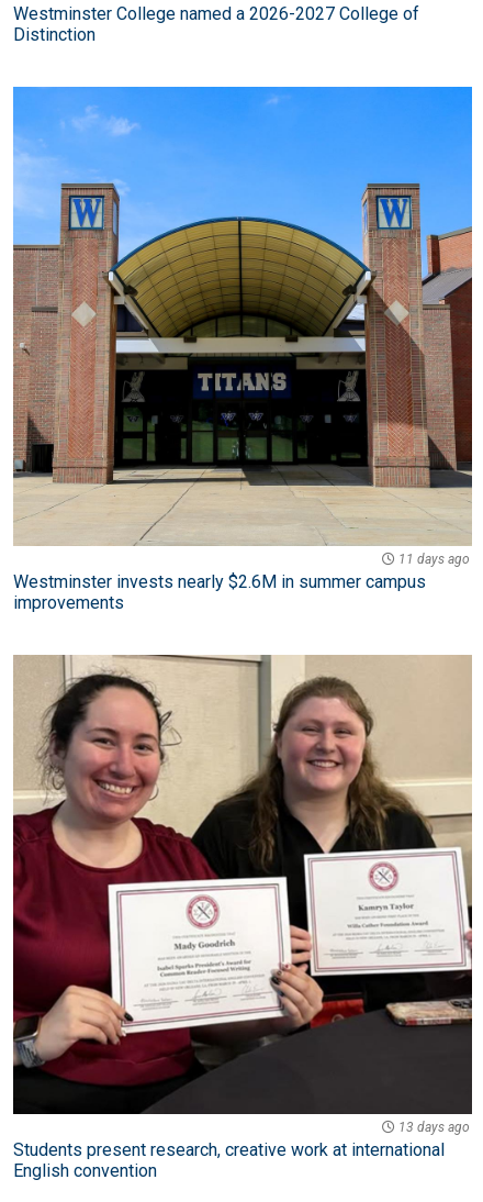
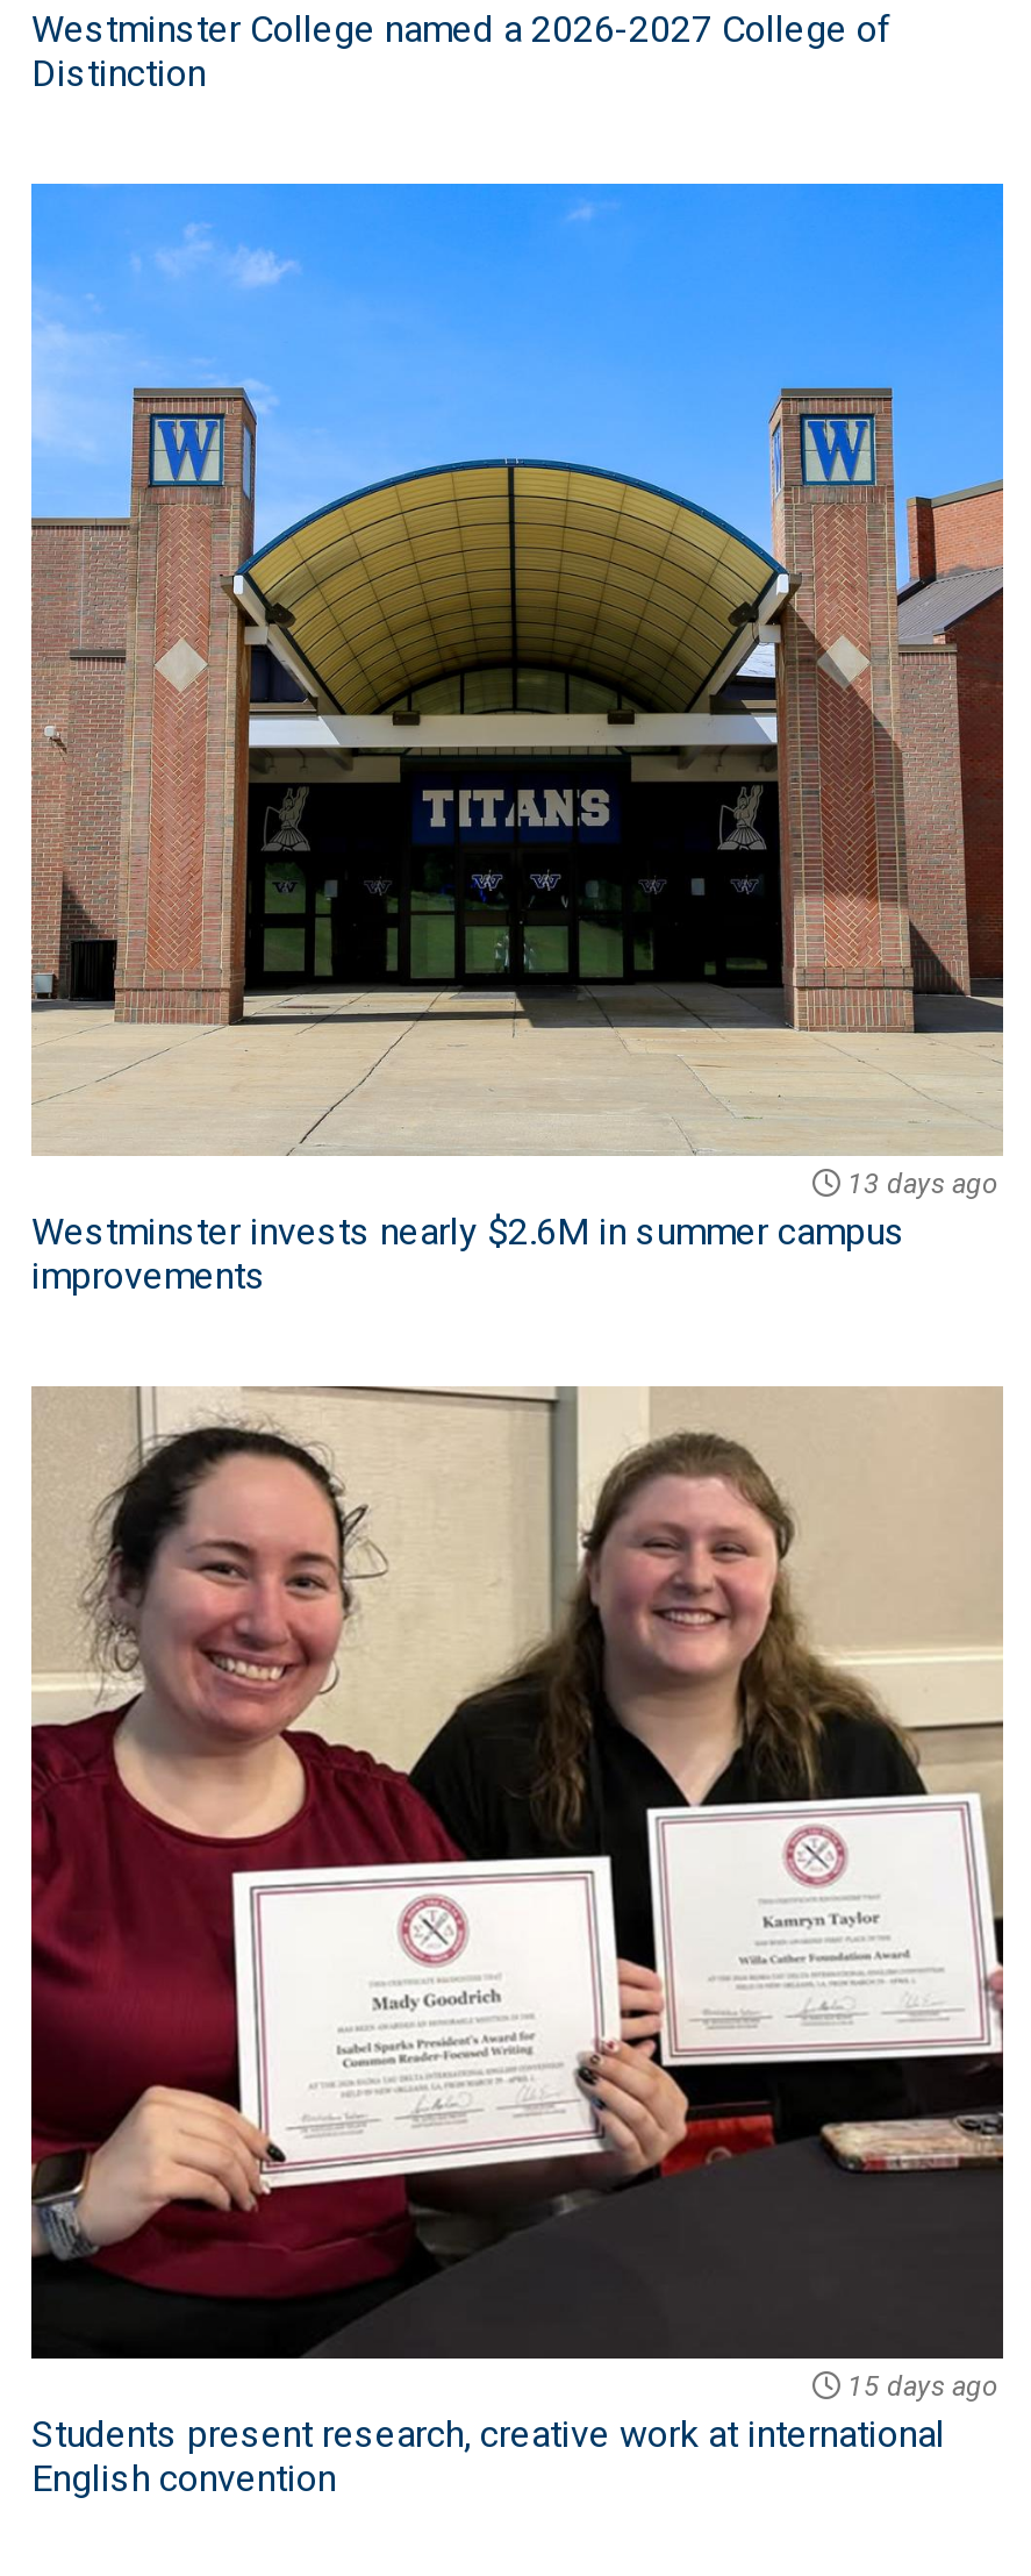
[398,552,470,567] 11 days ago -> [847,1168,998,1200] 13 days ago
[398,1120,470,1135] 13 days ago -> [847,2371,998,2403] 15 days ago

